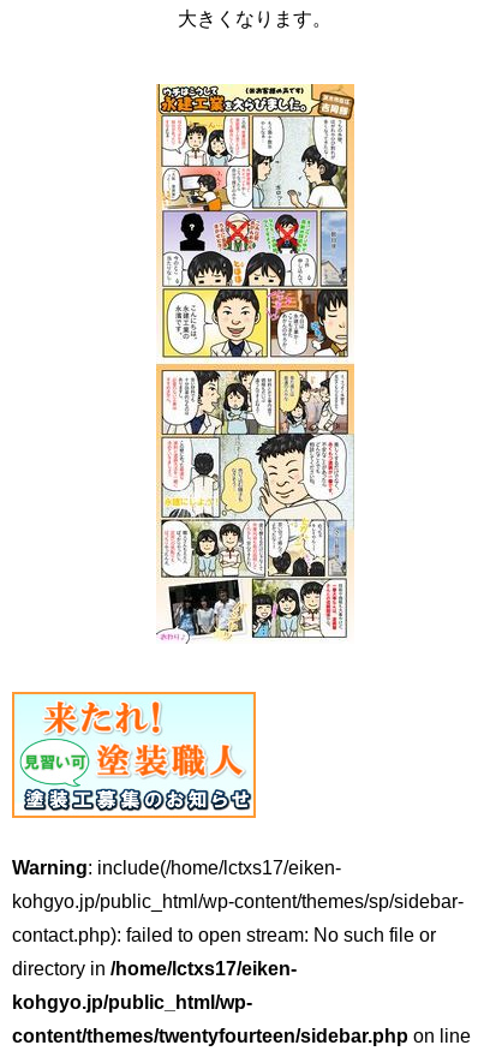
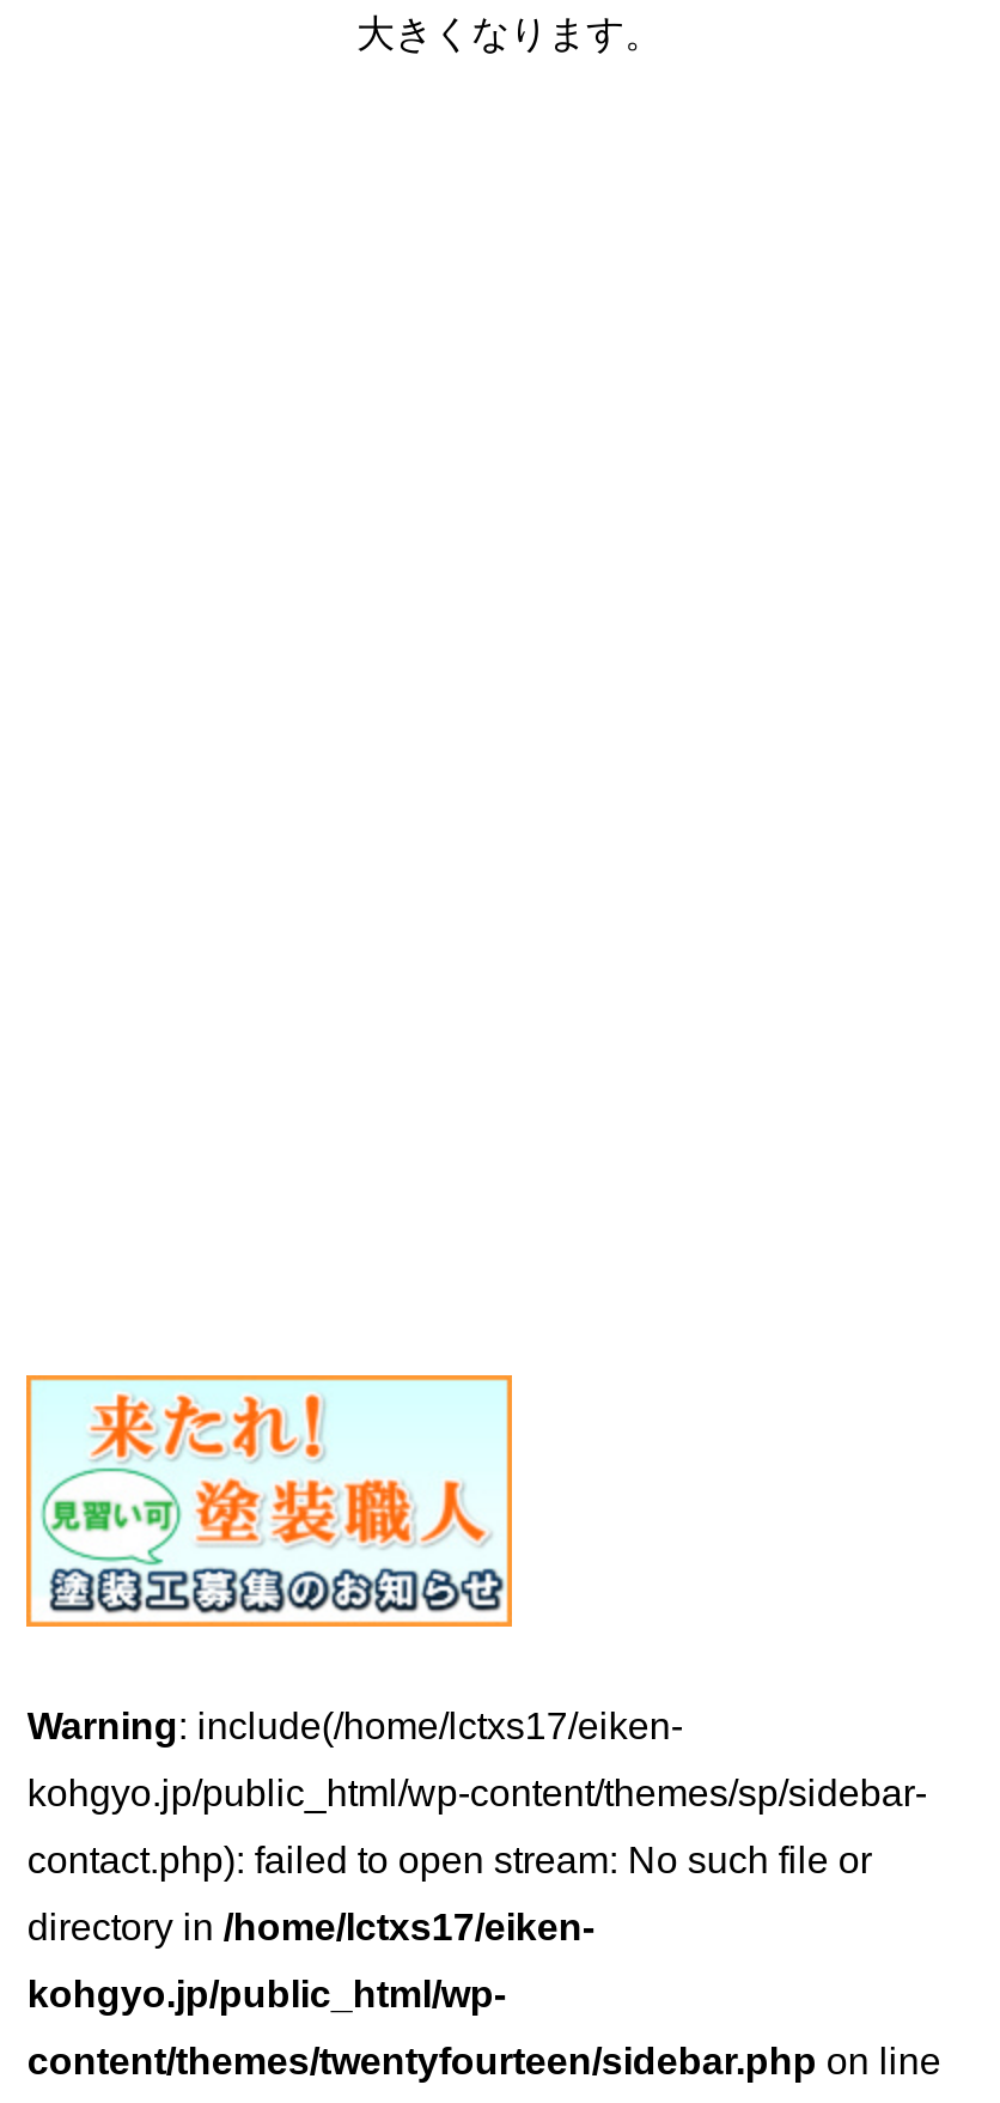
[155,83,355,644] [image] -> none

